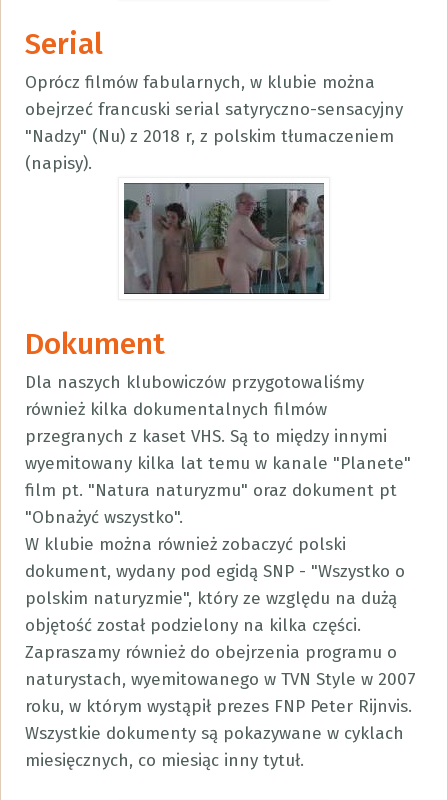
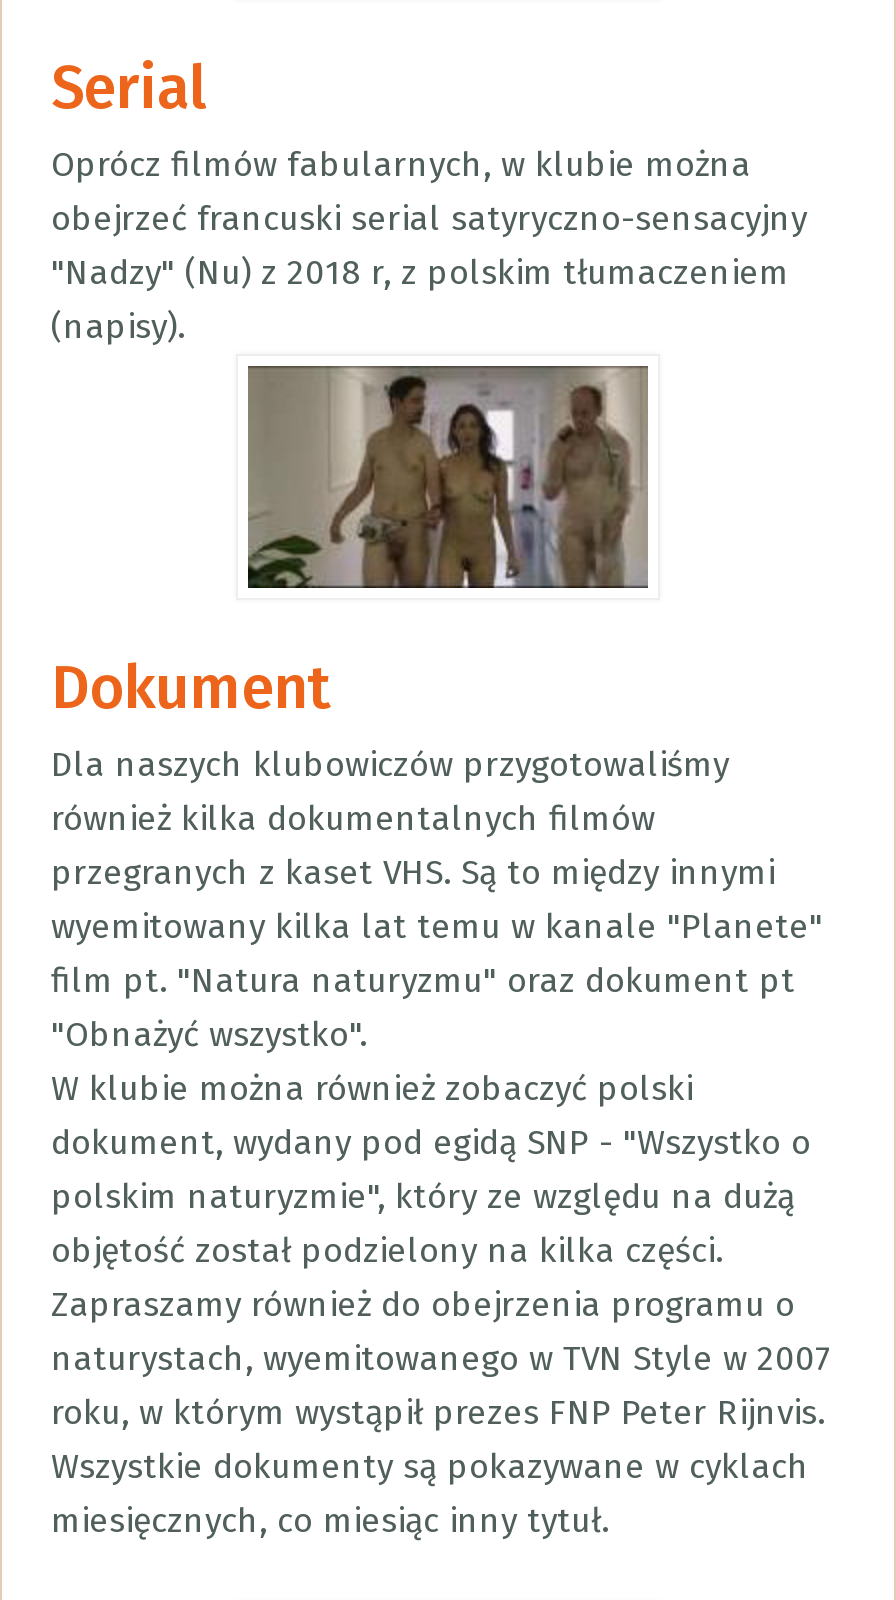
[123,182,325,294] [image] -> [246,366,650,590] [image]

